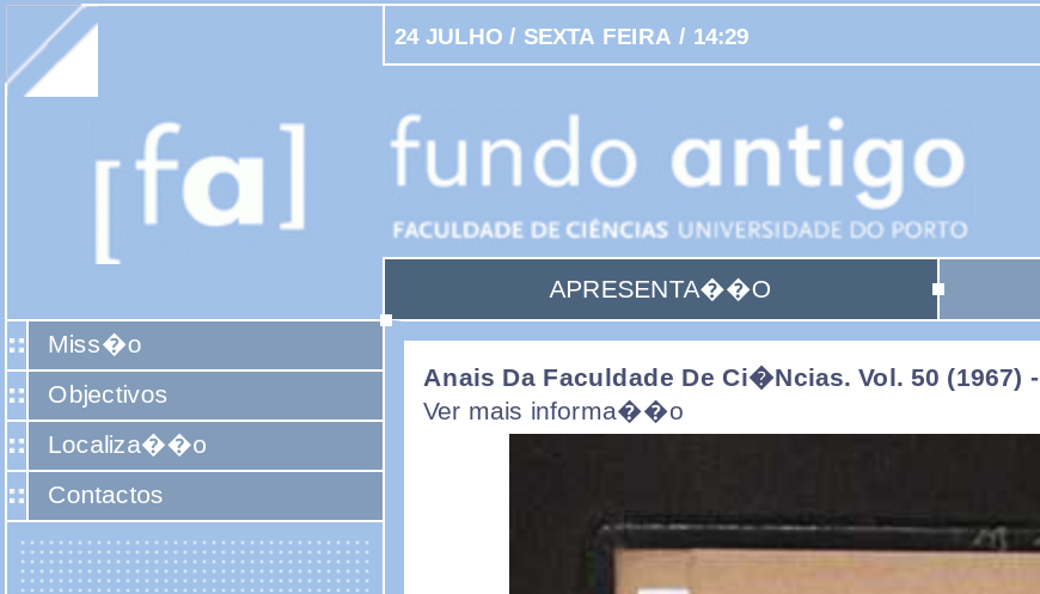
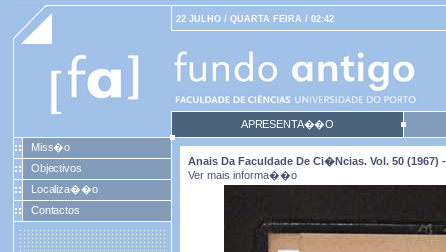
[394,25,748,49] 24 JULHO / SEXTA FEIRA / 14:29 -> [176,14,334,24] 22 JULHO / QUARTA FEIRA / 02:42

